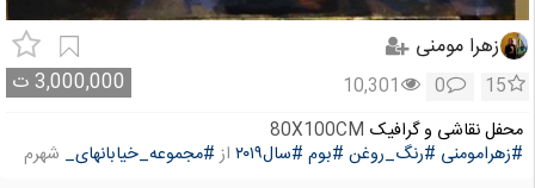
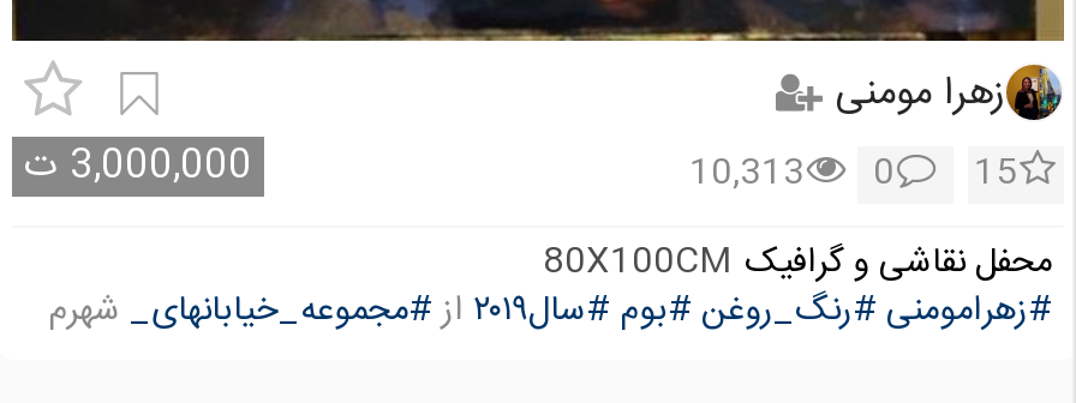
[343,73,506,101] 10,301 0 15 -> [689,147,1017,205] 10,313 0 15

